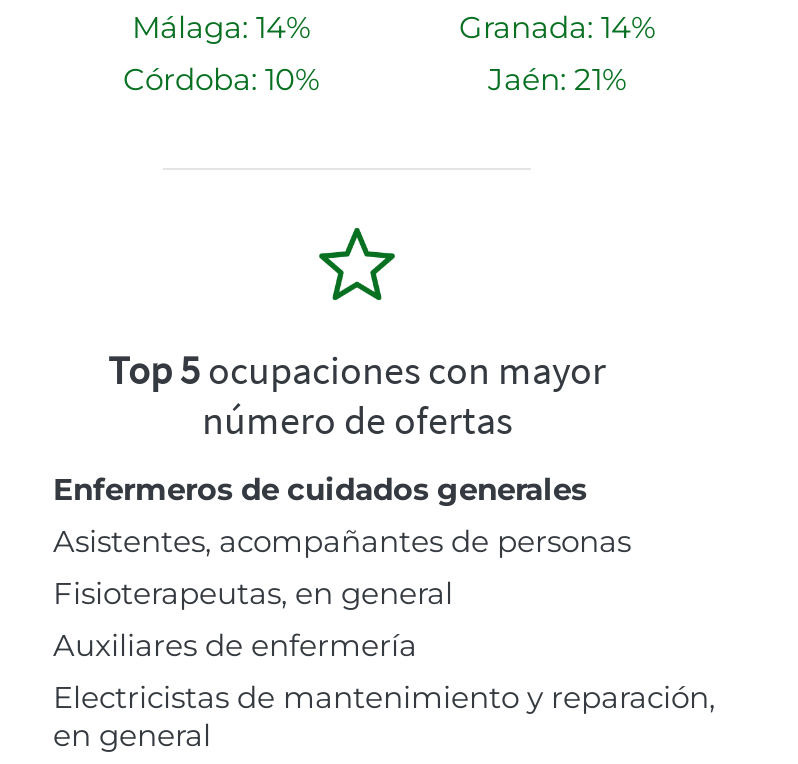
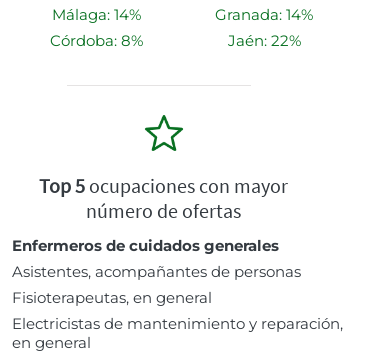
[123,60,319,98] Córdoba: 10% -> [49,31,142,50] Córdoba: 8%
[488,60,626,98] Jaén: 21% -> [227,31,300,50] Jaén: 22%
[53,626,417,664] Auxiliares de enfermería -> none

